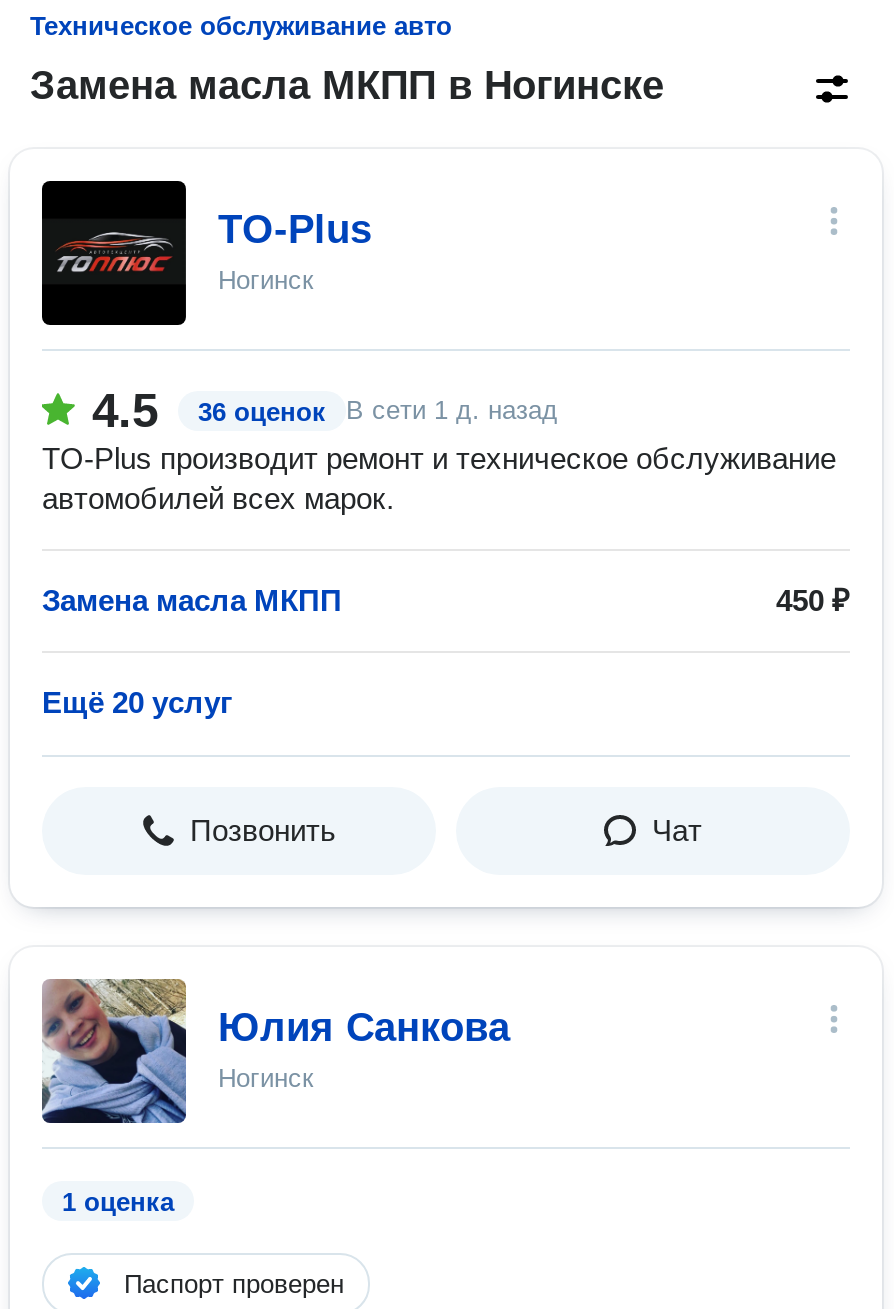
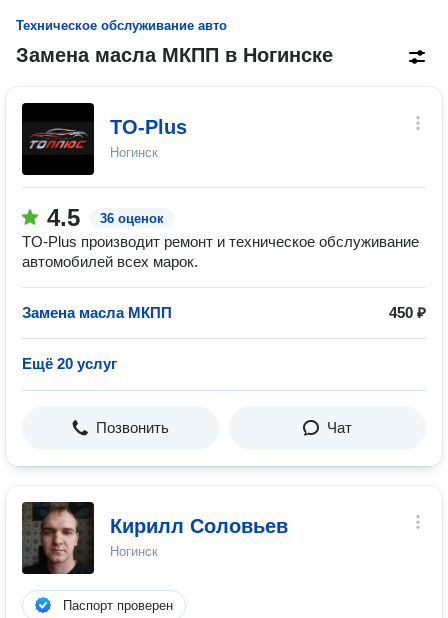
[346,395,558,425] В сети 1 д. назад -> none
[42,977,510,1125] [image] | Юлия Санкова -> [21,501,288,550] [image] | Кирилл Соловьев
[62,1187,174,1217] 1 оценка -> none

